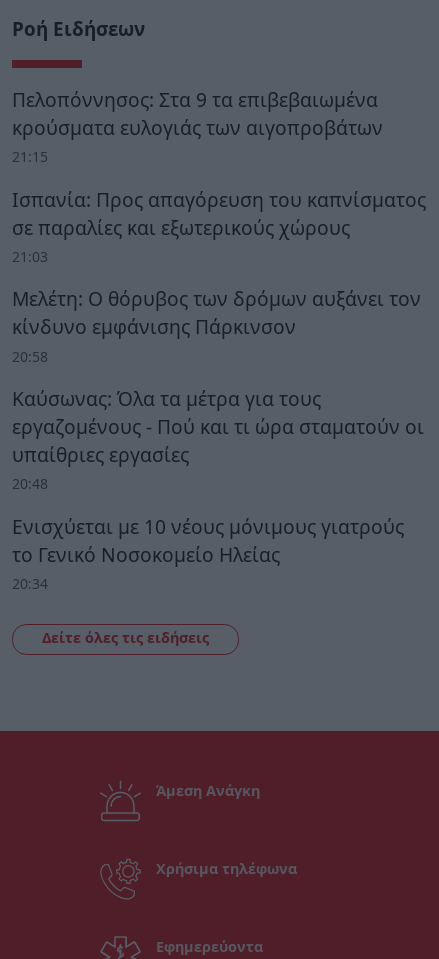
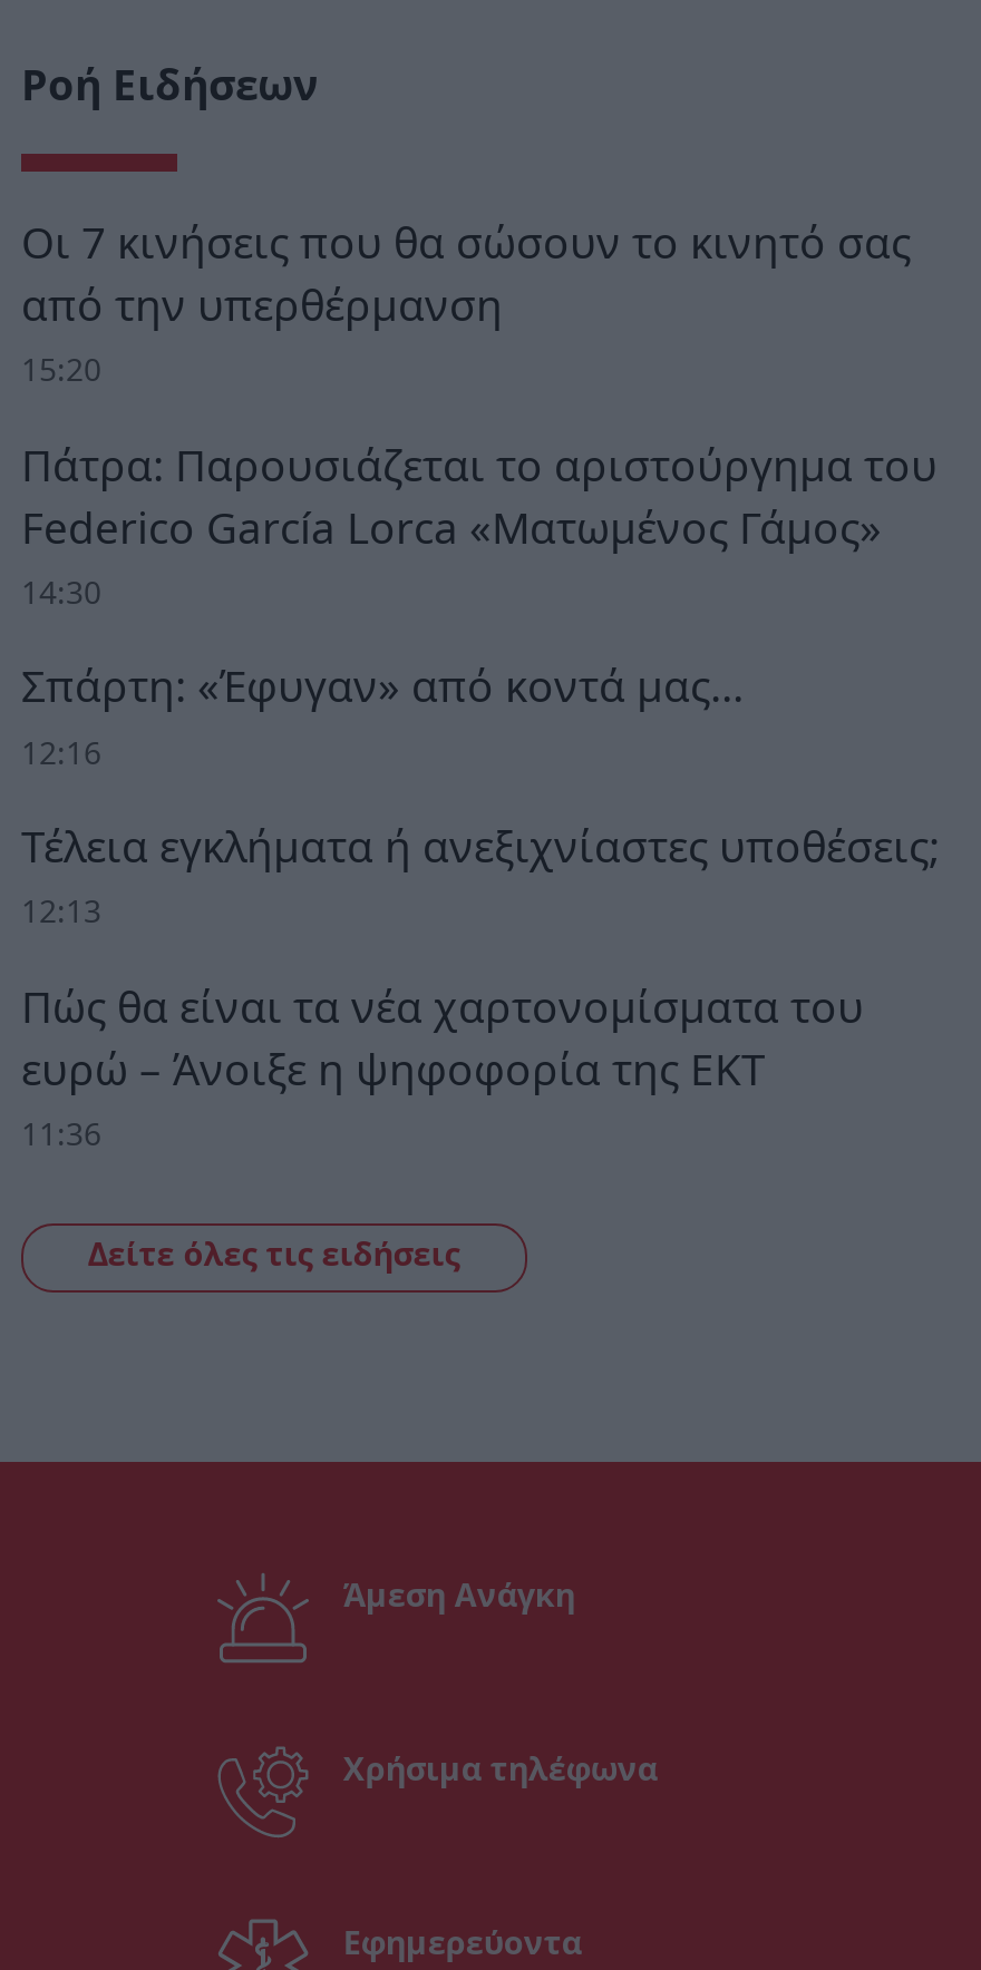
[12,86,383,166] Πελοπόννησος: Στα 9 τα επιβεβαιωμένα | κρούσματα ευλογιάς των αιγοπροβάτων | 21:15 -> [21,211,911,390] Οι 7 κινήσεις που θα σώσουν το κινητό σας | από την υπερθέρμανση | 15:20
[12,186,426,266] Ισπανία: Προς απαγόρευση του καπνίσματος | σε παραλίες και εξωτερικούς χώρους | 21:03 -> [21,434,938,612] Πάτρα: Παρουσιάζεται το αριστούργημα του | Federico García Lorca «Ματωμένος Γάμος» | 14:30
[12,285,421,365] Μελέτη: Ο θόρυβος των δρόμων αυξάνει τον | κίνδυνο εμφάνισης Πάρκινσον | 20:58 -> [21,656,744,772] Σπάρτη: «Έφυγαν» από κοντά μας… | 12:16
[12,385,424,493] Καύσωνας: Όλα τα μέτρα για τους | εργαζομένους - Πού και τι ώρα σταματούν οι | υπαίθριες εργασίες | 20:48 -> [21,816,940,932] Τέλεια εγκλήματα ή ανεξιχνίαστες υποθέσεις; | 12:13
[12,513,404,593] Ενισχύεται με 10 νέους μόνιμους γιατρούς | το Γενικό Νοσοκομείο Ηλείας | 20:34 -> [21,976,864,1155] Πώς θα είναι τα νέα χαρτονομίσματα του | ευρώ – Άνοιξε η ψηφοφορία της ΕΚΤ | 11:36

